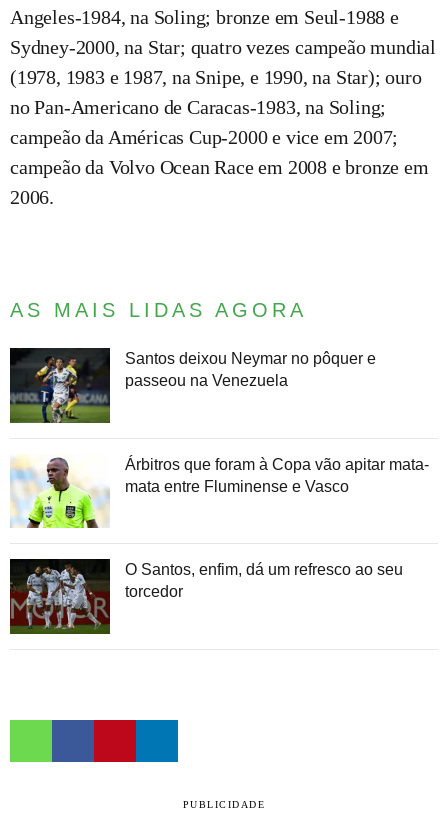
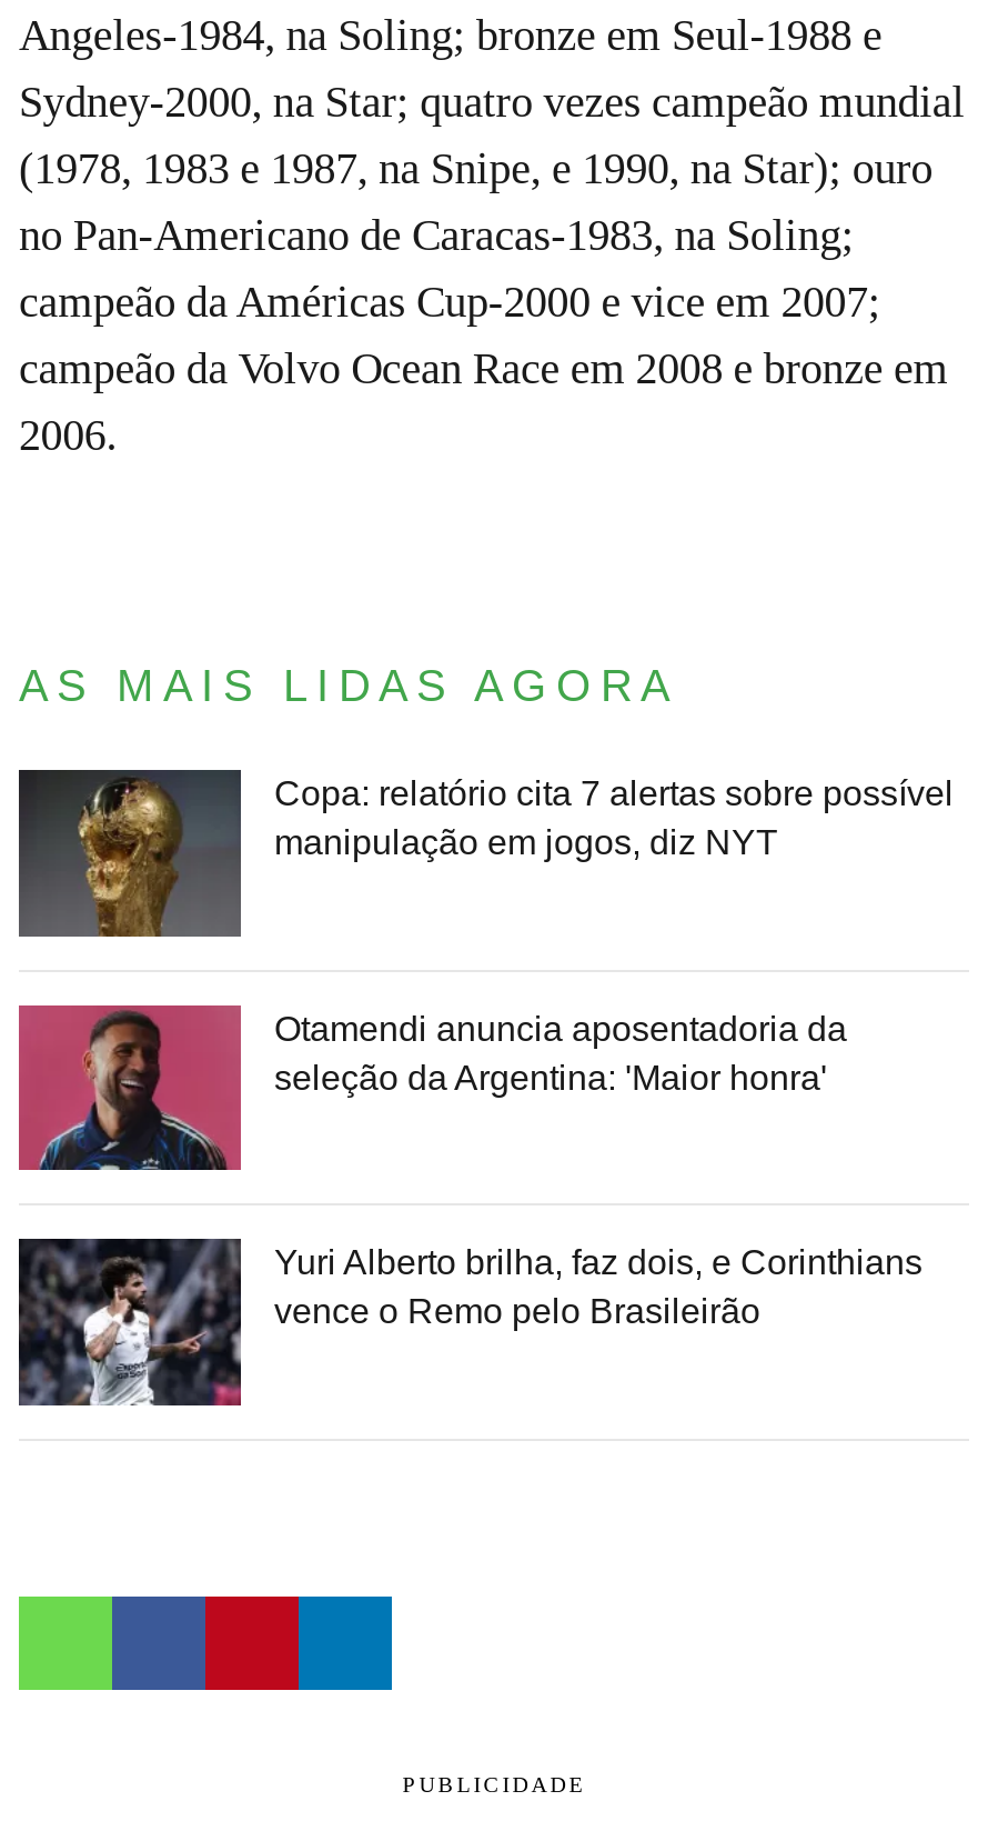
[10,350,376,423] [image] | Santos deixou Neymar no pôquer e | passeou na Venezuela -> [19,772,954,937] [image] | Copa: relatório cita 7 alertas sobre possível | manipulação em jogos, diz NYT
[10,454,429,529] [image] | Árbitros que foram à Copa vão apitar mata- | mata entre Fluminense e Vasco -> [17,1003,847,1172] [image] | Otamendi anuncia aposentadoria da | seleção da Argentina: 'Maior honra'
[10,560,403,635] [image] | O Santos, enfim, dá um refresco ao seu | torcedor -> [19,1237,923,1408] [image] | Yuri Alberto brilha, faz dois, e Corinthians | vence o Remo pelo Brasileirão

